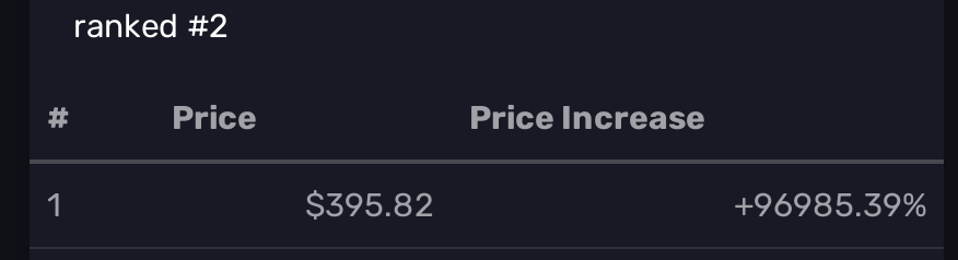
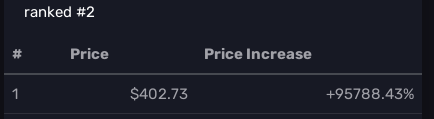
[305,187,434,226] $395.82 -> [130,85,188,103] $402.73
[734,187,926,226] +96985.39% -> [326,85,414,103] +95788.43%

